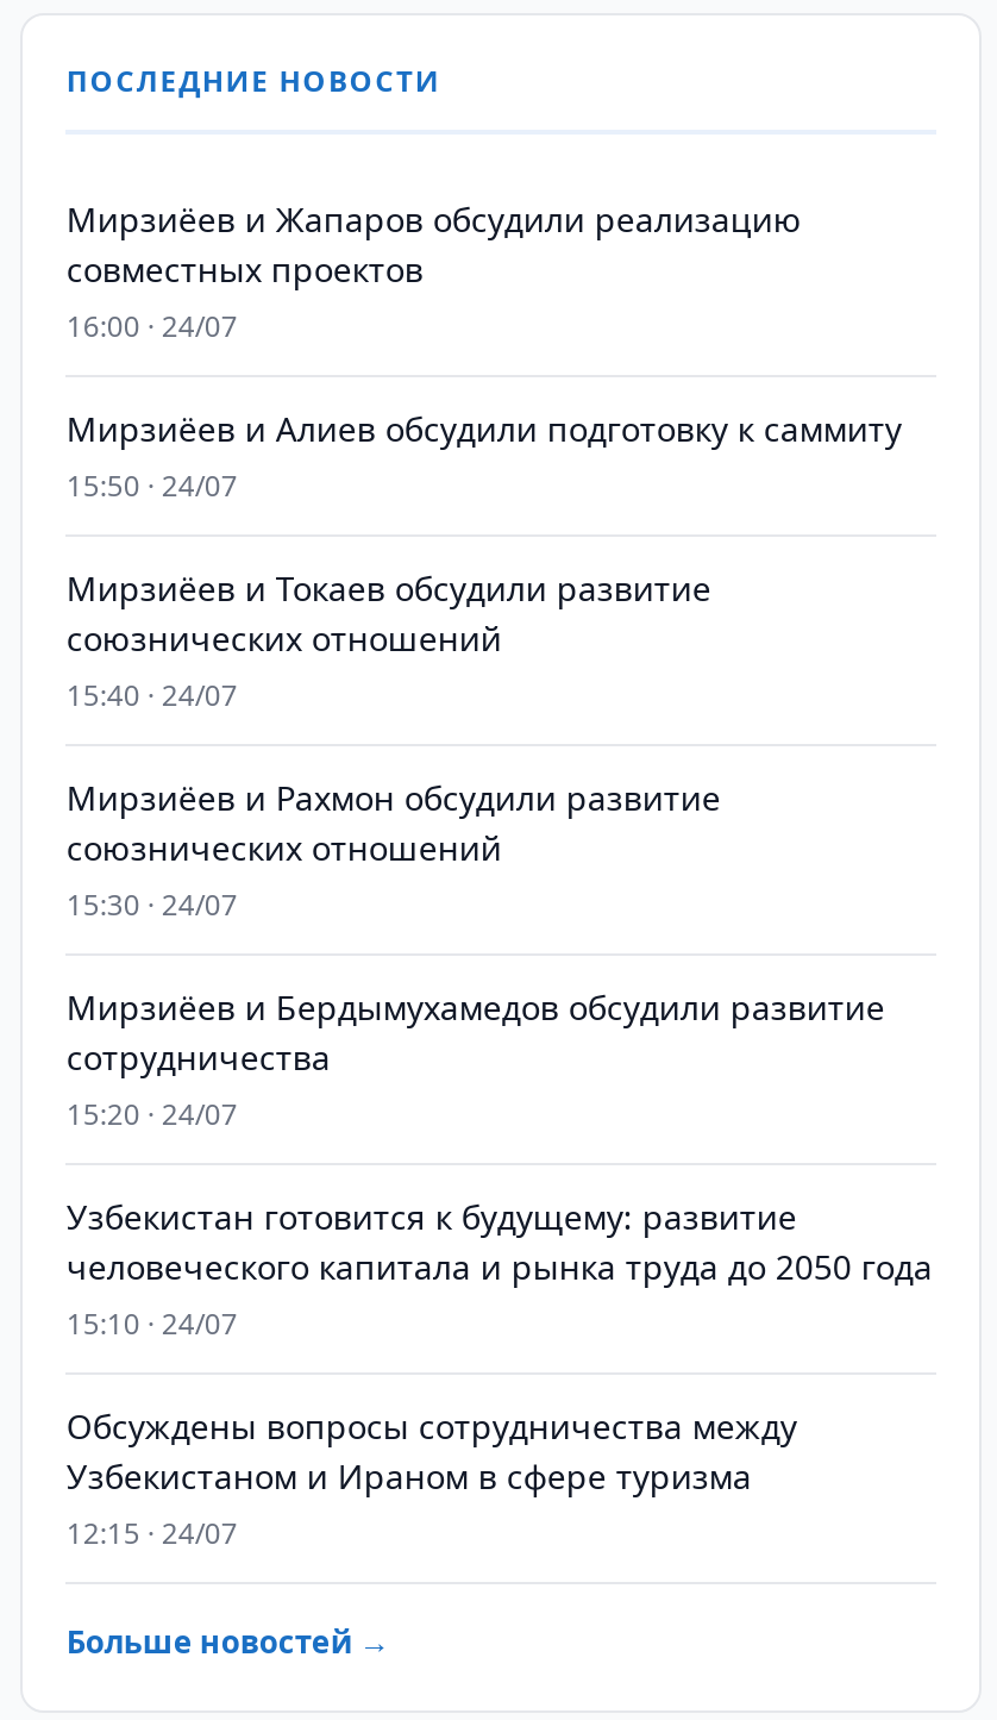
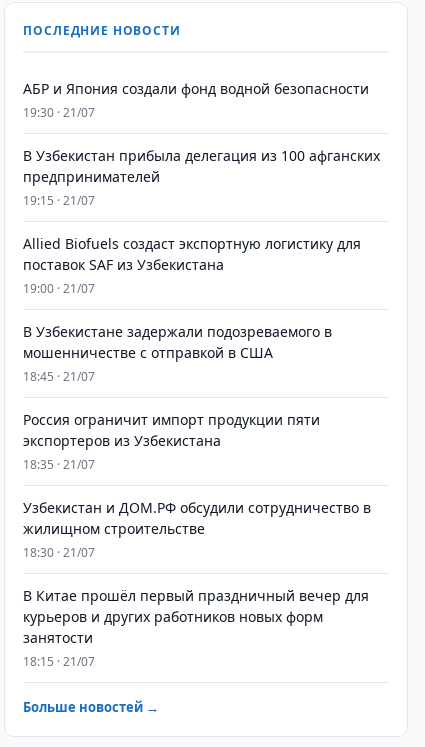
[66,196,802,346] Мирзиёев и Жапаров обсудили реализацию | совместных проектов | 16:00 · 24/07 -> [23,79,369,121] АБР и Япония создали фонд водной безопасности | 19:30 · 21/07
[66,406,902,506] Мирзиёев и Алиев обсудили подготовку к саммиту | 15:50 · 24/07 -> [23,146,380,209] В Узбекистан прибыла делегация из 100 афганских | предпринимателей | 19:15 · 21/07
[66,565,711,715] Мирзиёев и Токаев обсудили развитие | союзнических отношений | 15:40 · 24/07 -> [23,234,361,297] Allied Biofuels создаст экспортную логистику для | поставок SAF из Узбекистана | 19:00 · 21/07
[66,775,721,925] Мирзиёев и Рахмон обсудили развитие | союзнических отношений | 15:30 · 24/07 -> [23,322,332,385] В Узбекистане задержали подозреваемого в | мошенничестве с отправкой в США | 18:45 · 21/07
[66,984,885,1134] Мирзиёев и Бердымухамедов обсудили развитие | сотрудничества | 15:20 · 24/07 -> [23,410,320,473] Россия ограничит импорт продукции пяти | экспортеров из Узбекистана | 18:35 · 21/07
[66,1194,933,1344] Узбекистан готовится к будущему: развитие | человеческого капитала и рынка труда до 2050 года | 15:10 · 24/07 -> [23,498,371,561] Узбекистан и ДОМ.РФ обсудили сотрудничество в | жилищном строительстве | 18:30 · 21/07
[66,1403,797,1553] Обсуждены вопросы сотрудничества между | Узбекистаном и Ираном в сфере туризма | 12:15 · 24/07 -> [23,586,369,670] В Китае прошёл первый праздничный вечер для | курьеров и других работников новых форм | занятости | 18:15 · 21/07

